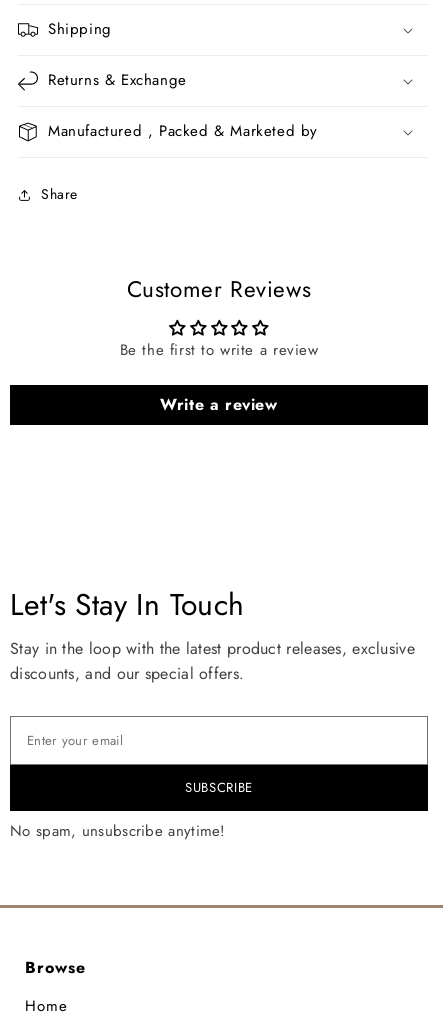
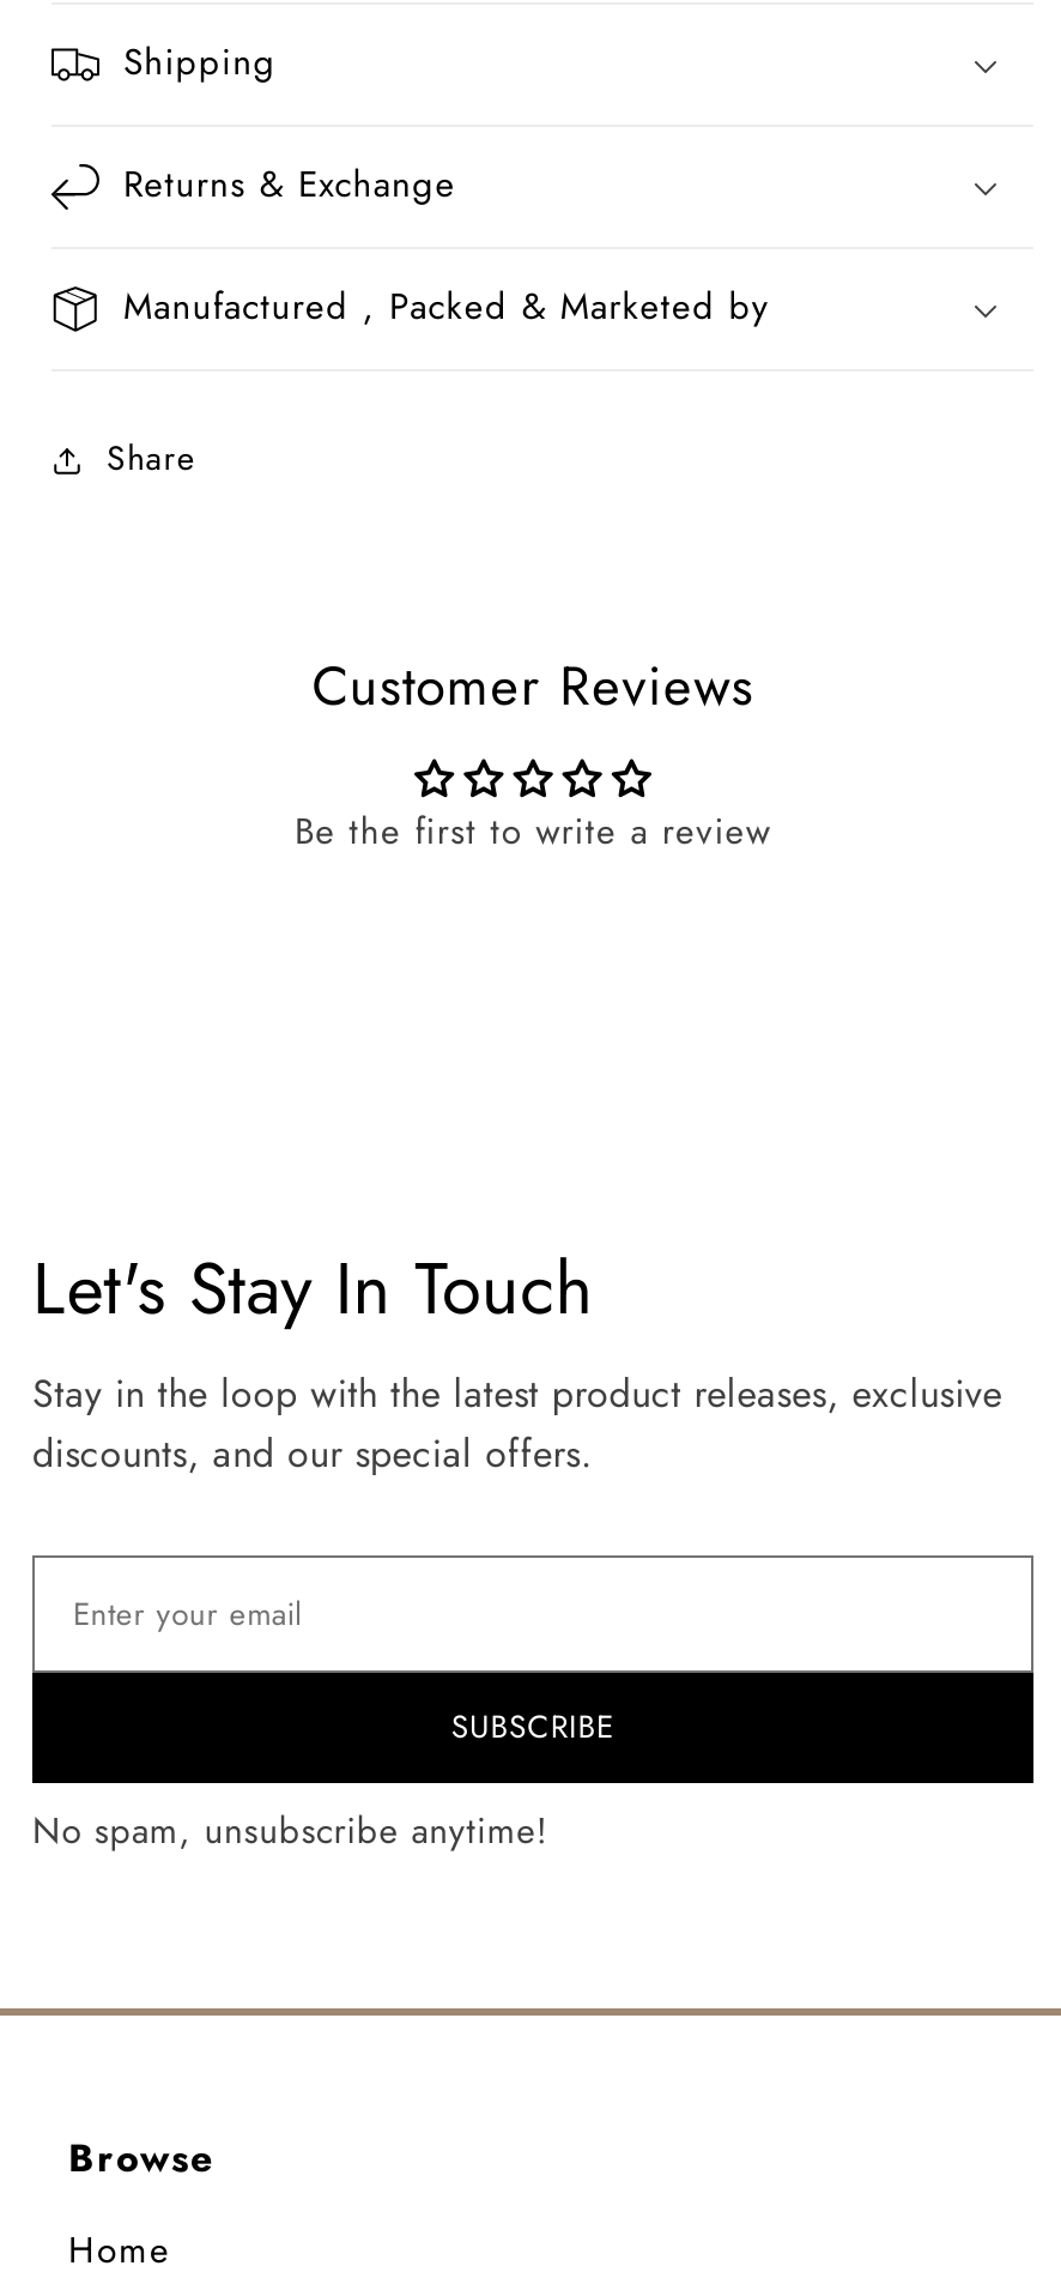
[160,392,278,415] Write a review -> none

